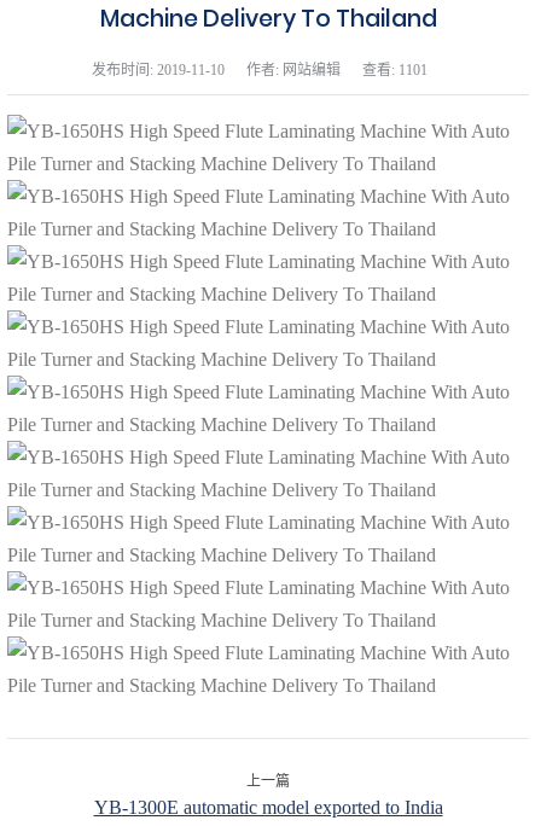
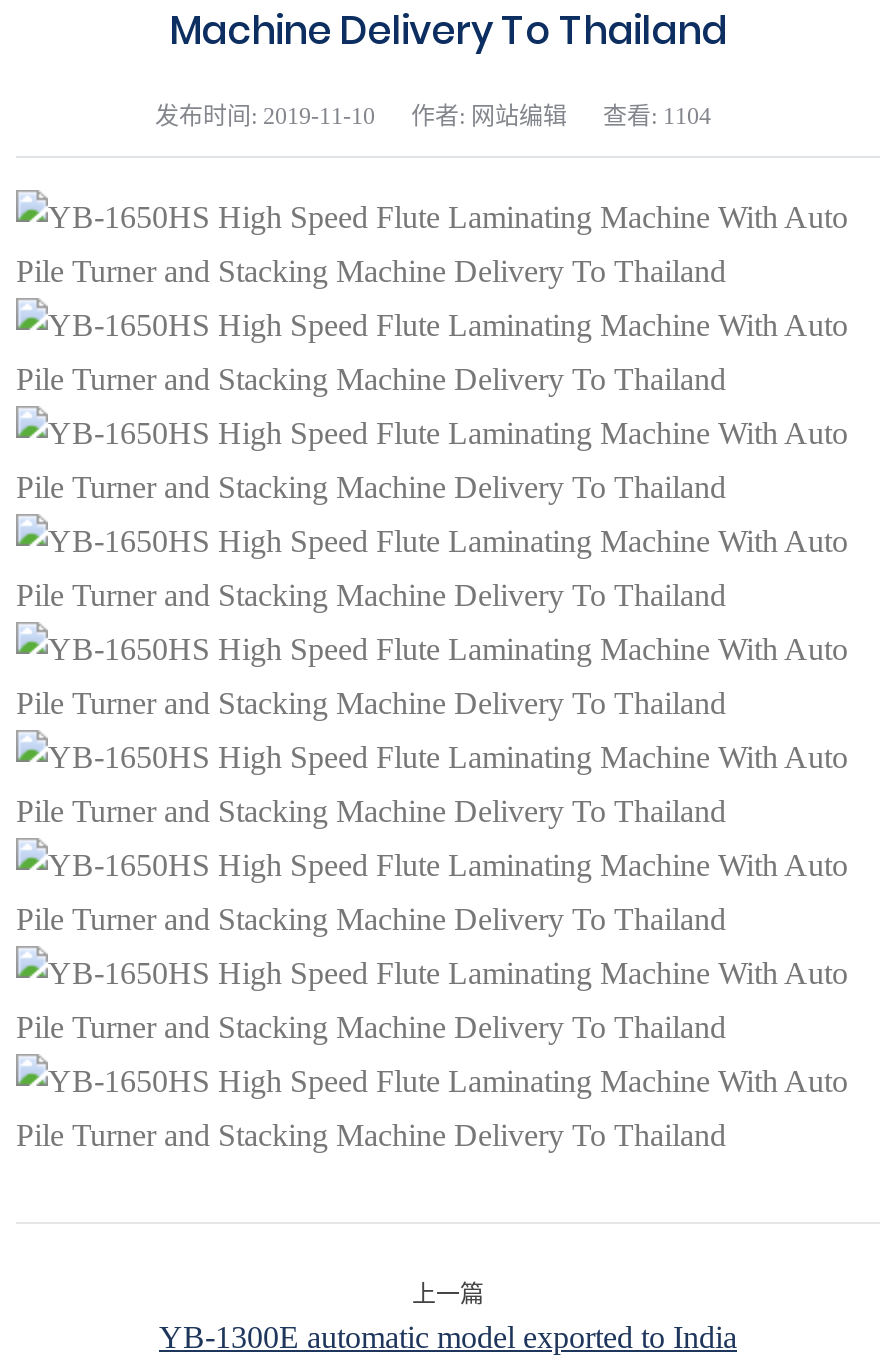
[91,62,427,79] 发布时间: 2019-11-10 作者: 网站编辑 查看: 1101 -> [155,102,711,130] 发布时间: 2019-11-10 作者: 网站编辑 查看: 1104

